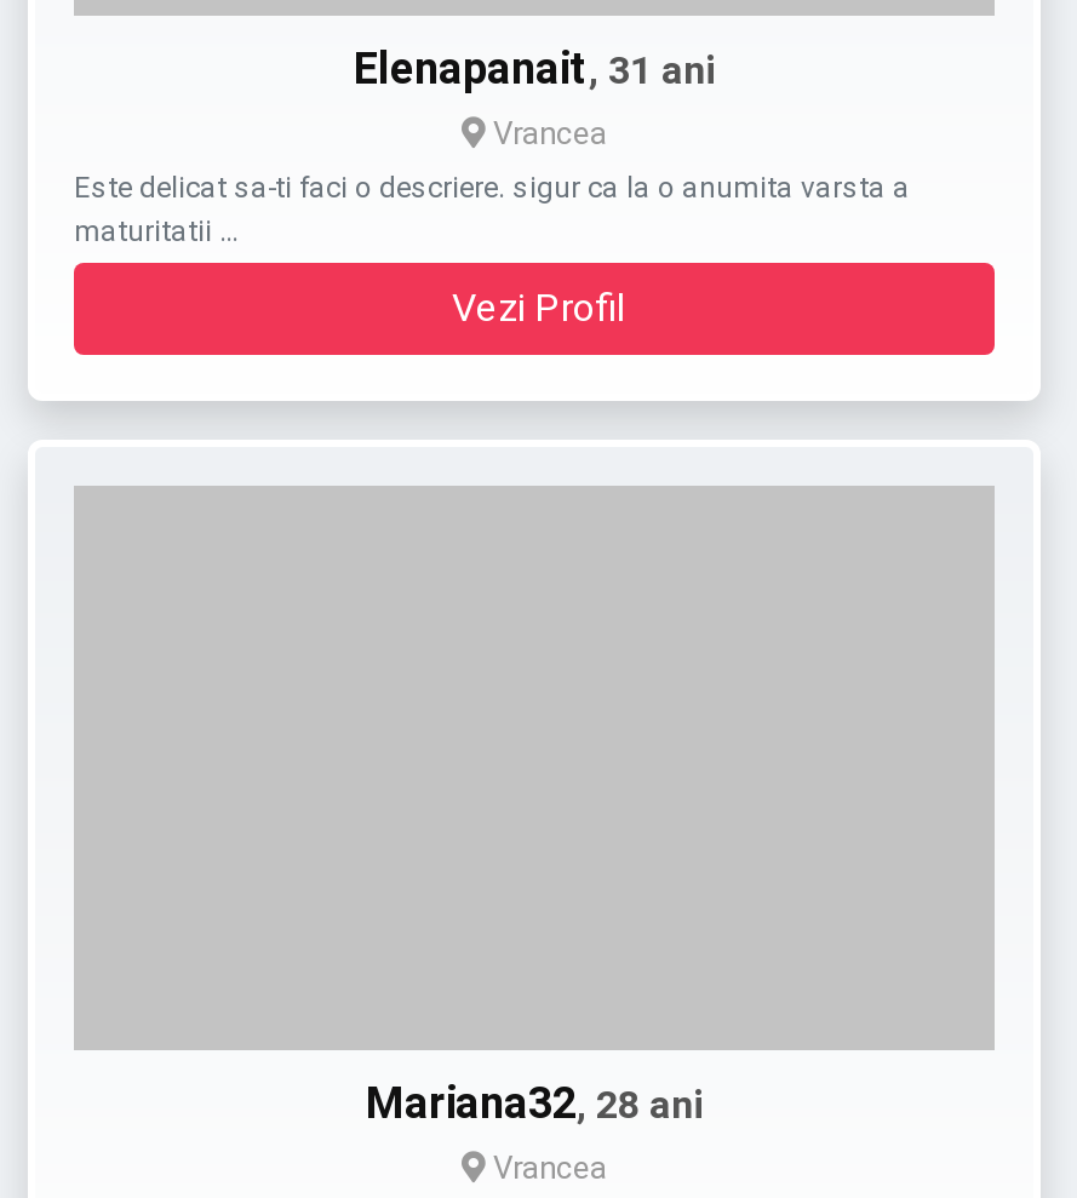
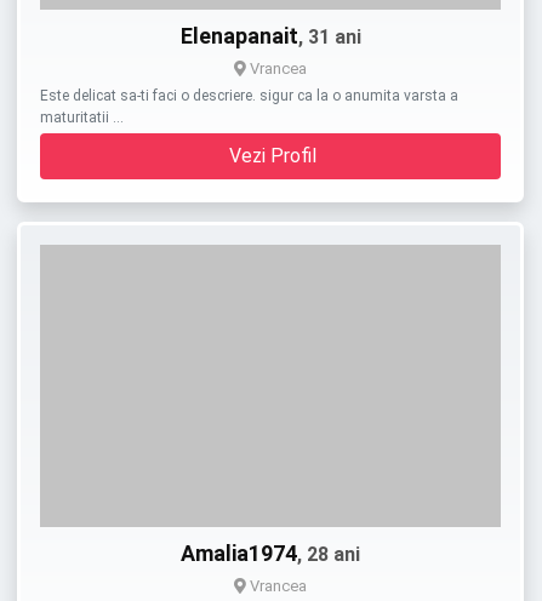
[366,1077,703,1128] Mariana32, 28 ani -> [181,540,360,566] Amalia1974, 28 ani

